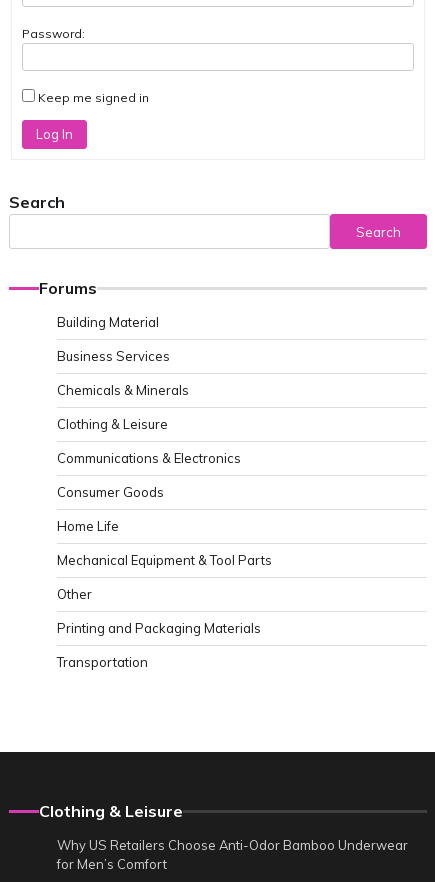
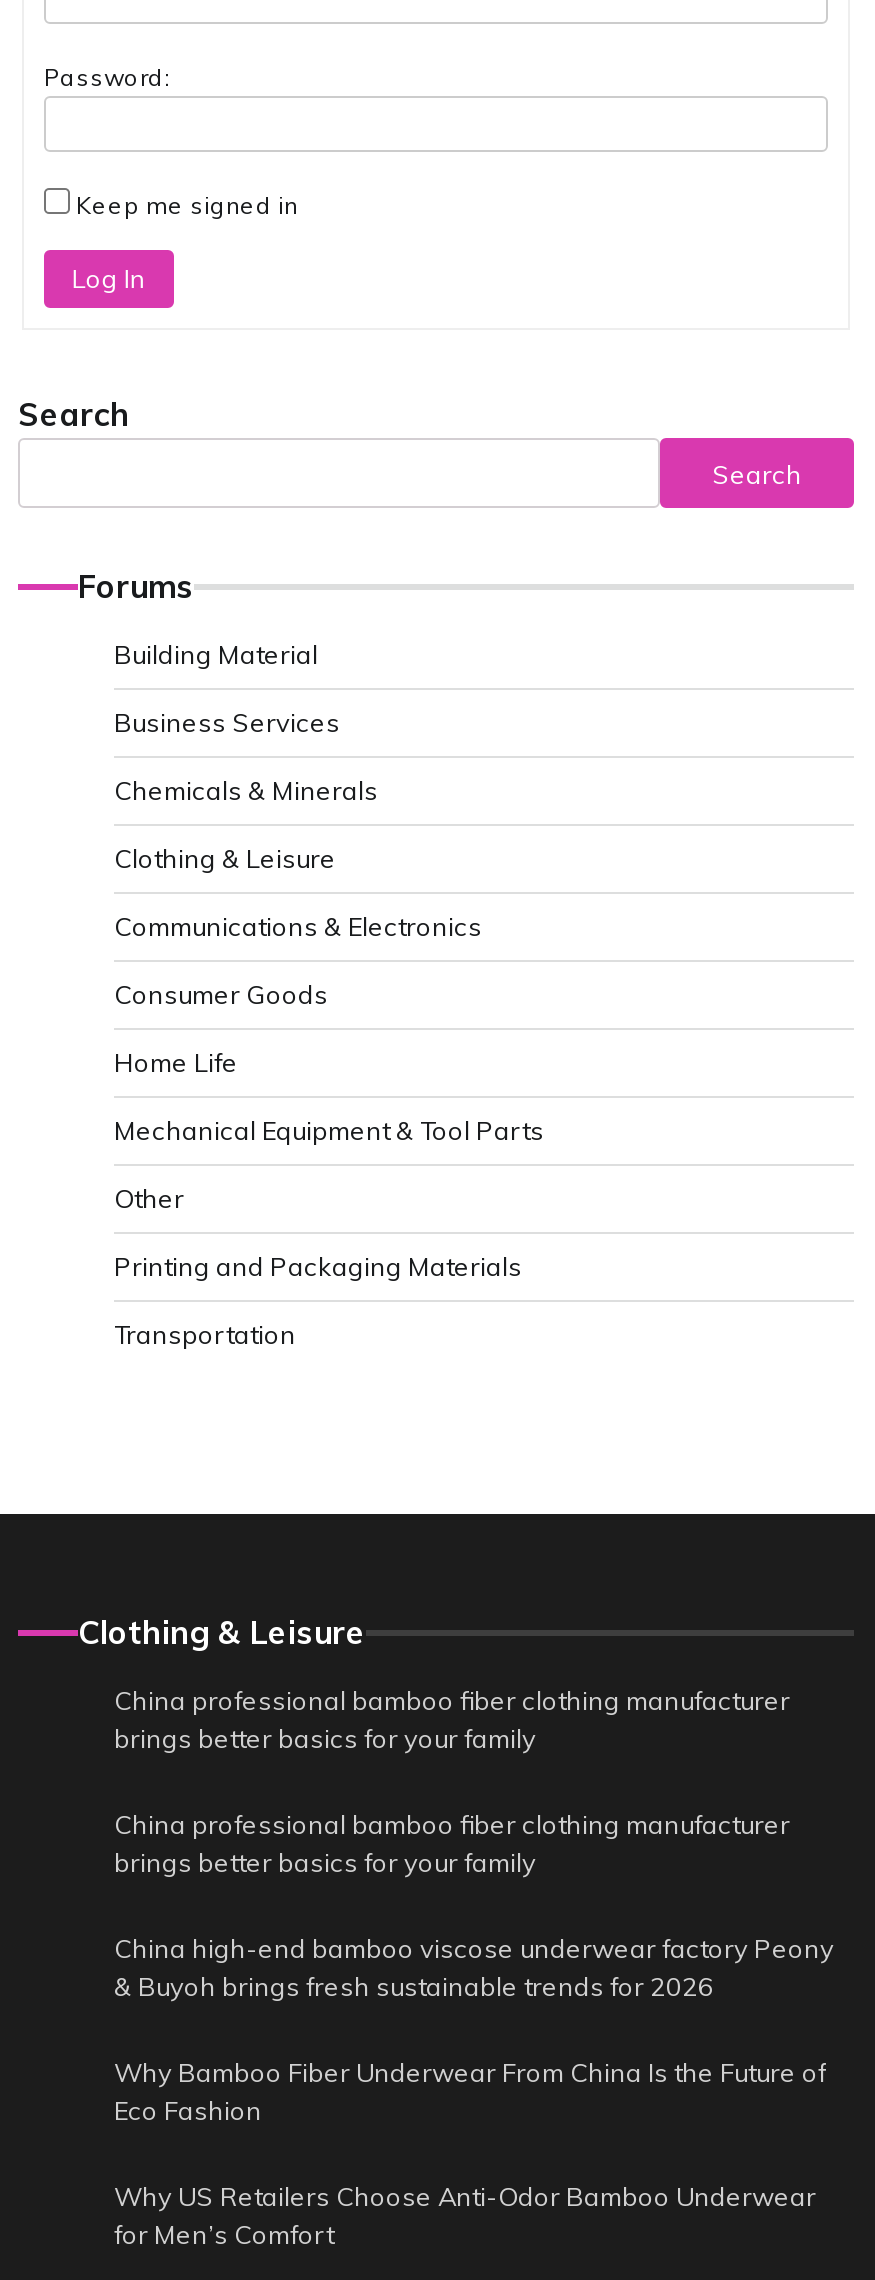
none -> [114,1684,834,2126] China professional bamboo fiber clothing manufacturer | brings better basics for your family | China professional bamboo fiber clothing manufacturer | brings better basics for your family | China high-end bamboo viscose underwear factory Peony | & Buyoh brings fresh sustainable trends for 2026 | Why Bamboo Fiber Underwear From China Is the Future of | Eco Fashion

